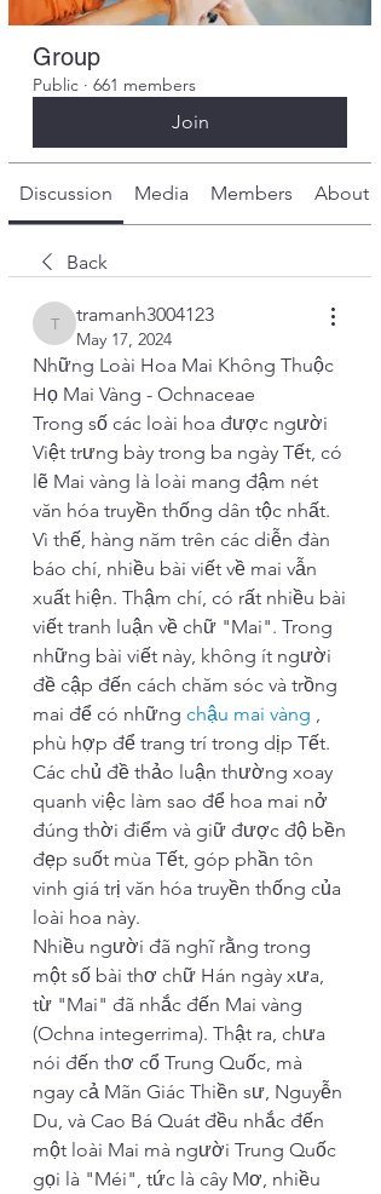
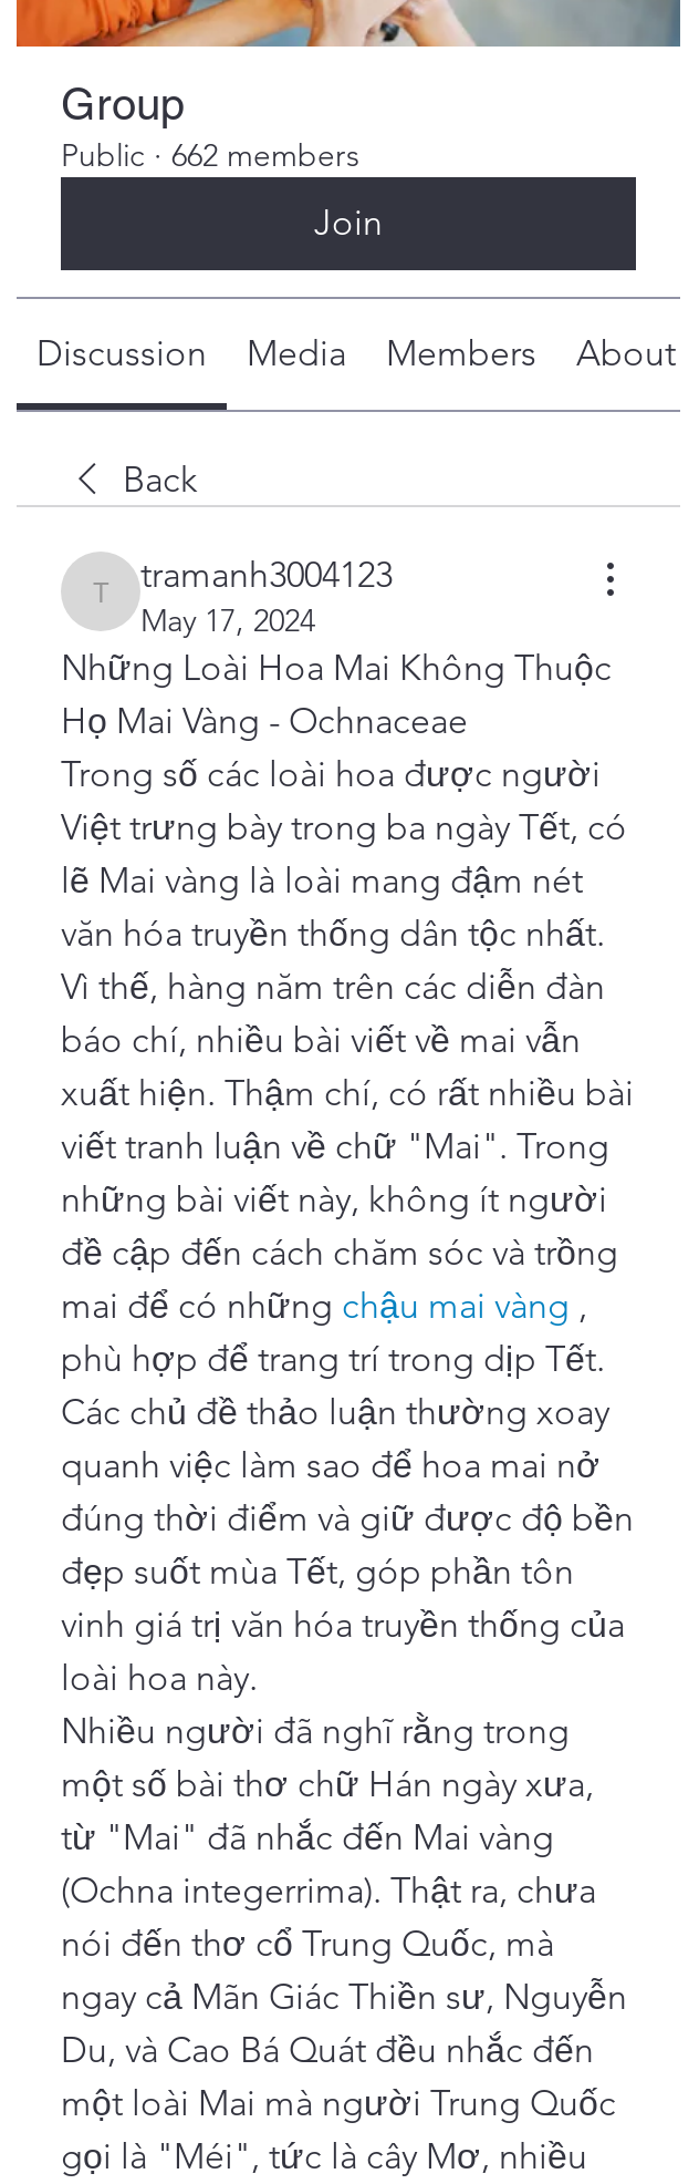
[33,74,196,96] Public · 661 members -> [61,135,359,175] Public · 662 members

